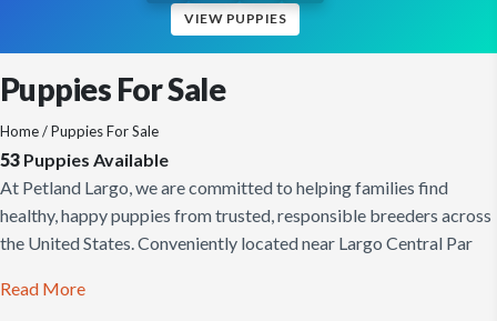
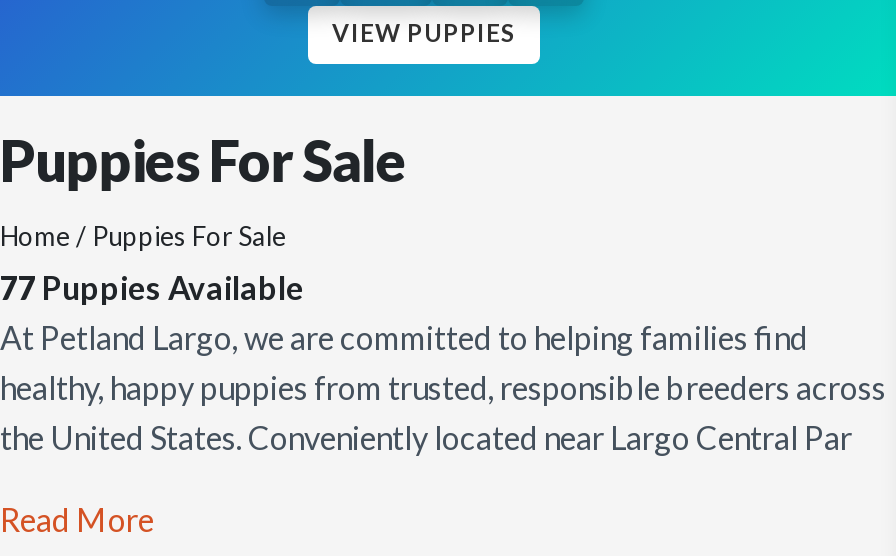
[0,149,169,170] 53 Puppies Available -> [0,268,304,306] 77 Puppies Available

